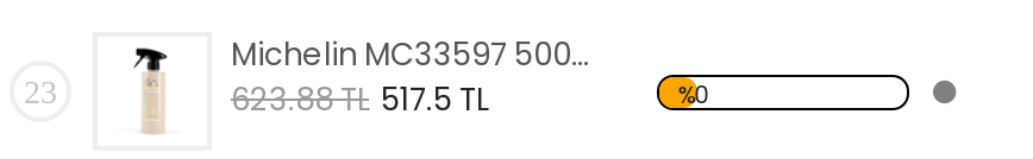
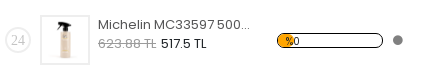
[24,75,57,110] 23 -> [11,33,25,48] 24

